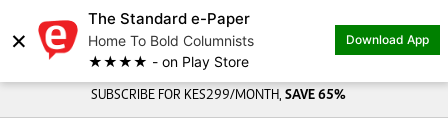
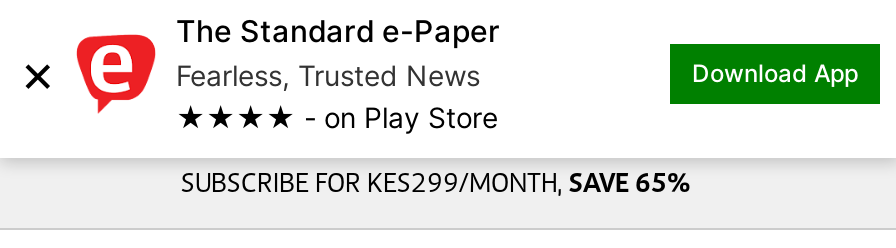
[88,32,254,49] Home To Bold Columnists -> [176,58,480,92] Fearless, Trusted News

